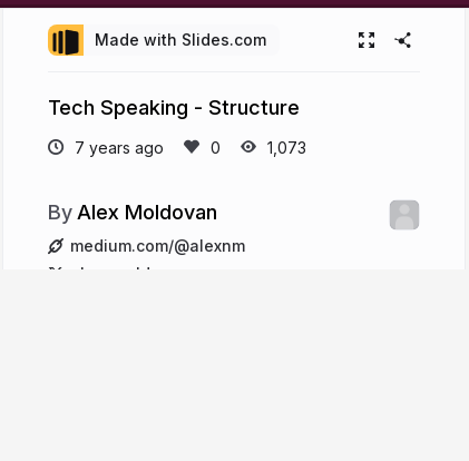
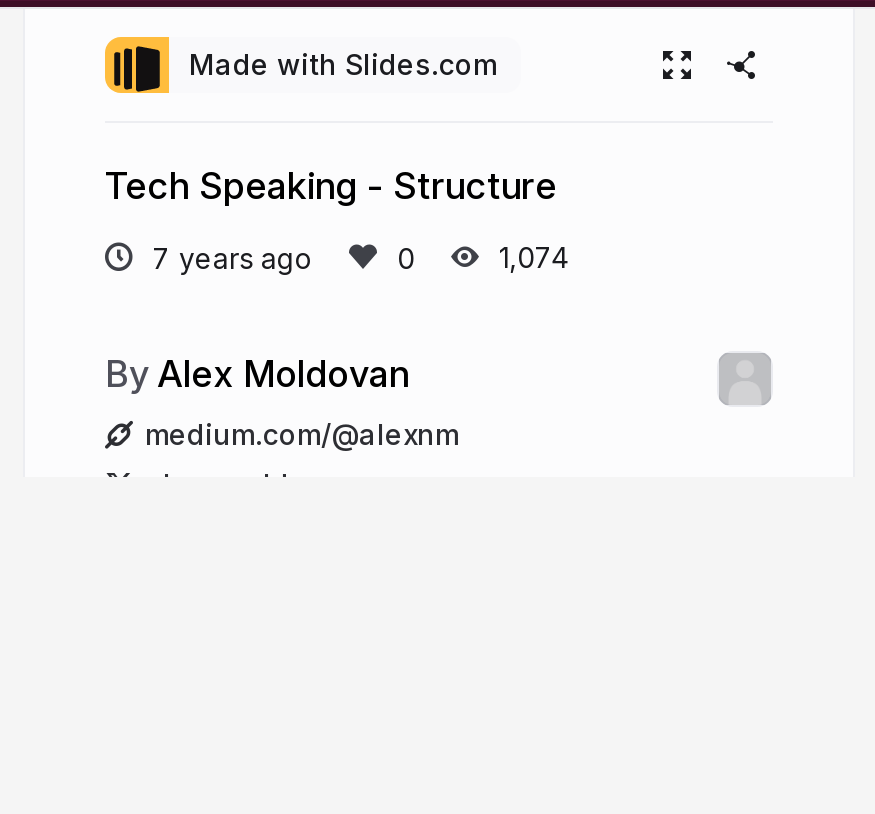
[267,138,306,157] 1,073 -> [499,240,569,274] 1,074

